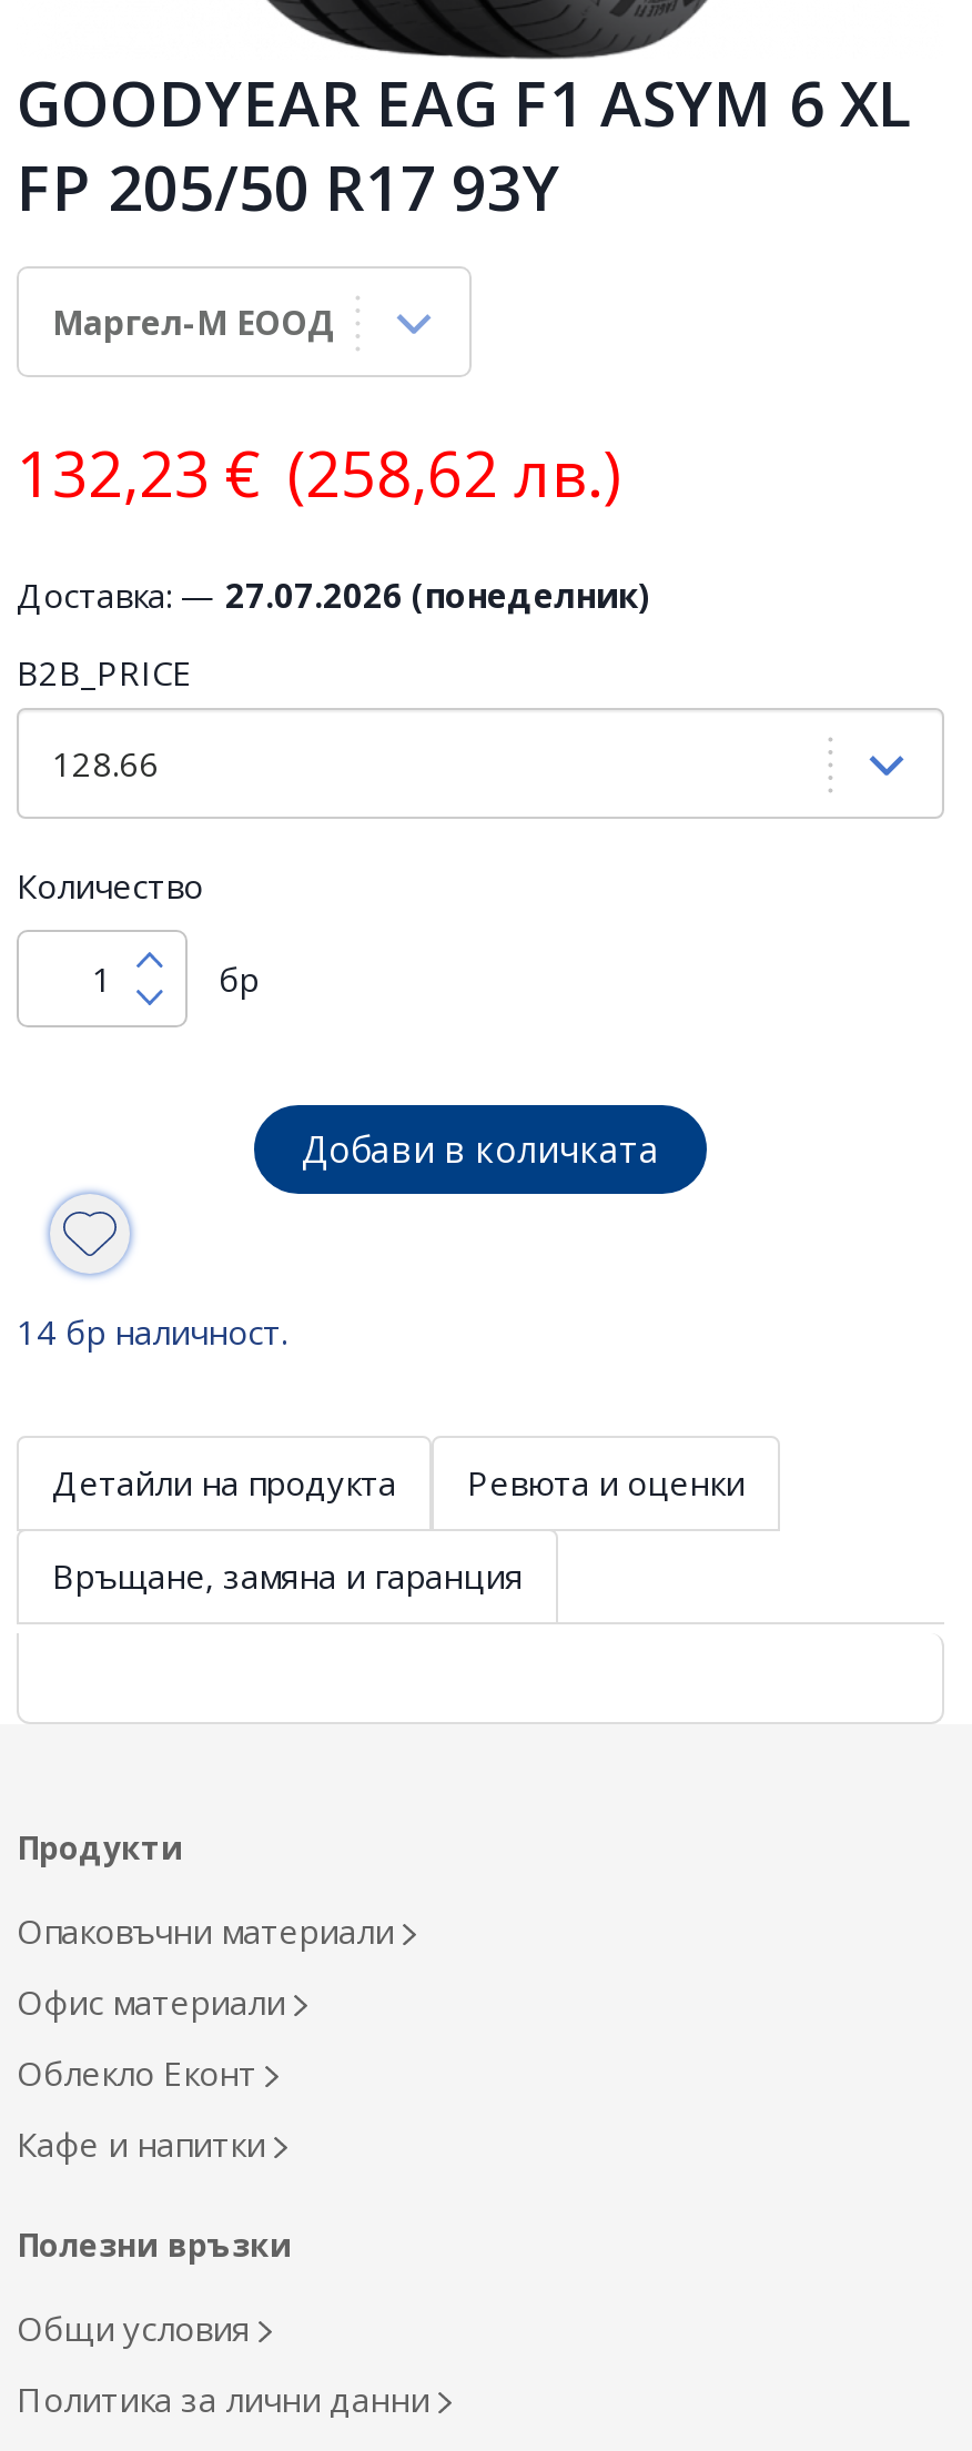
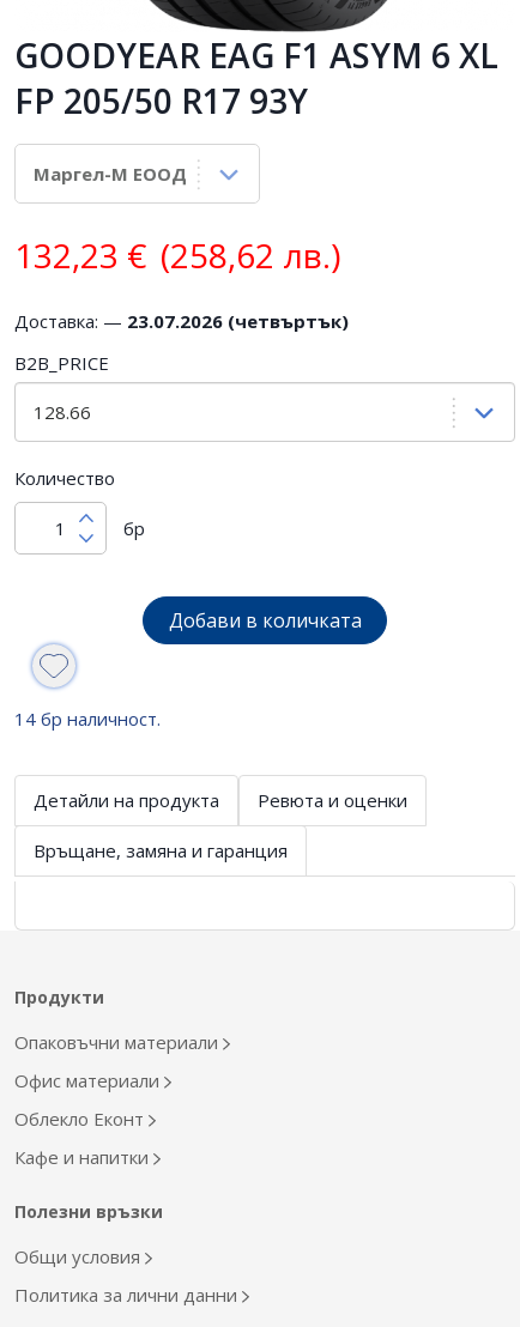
[17,572,651,616] Доставка: — 27.07.2026 (понеделник) -> [14,309,349,333] Доставка: — 23.07.2026 (четвъртък)

